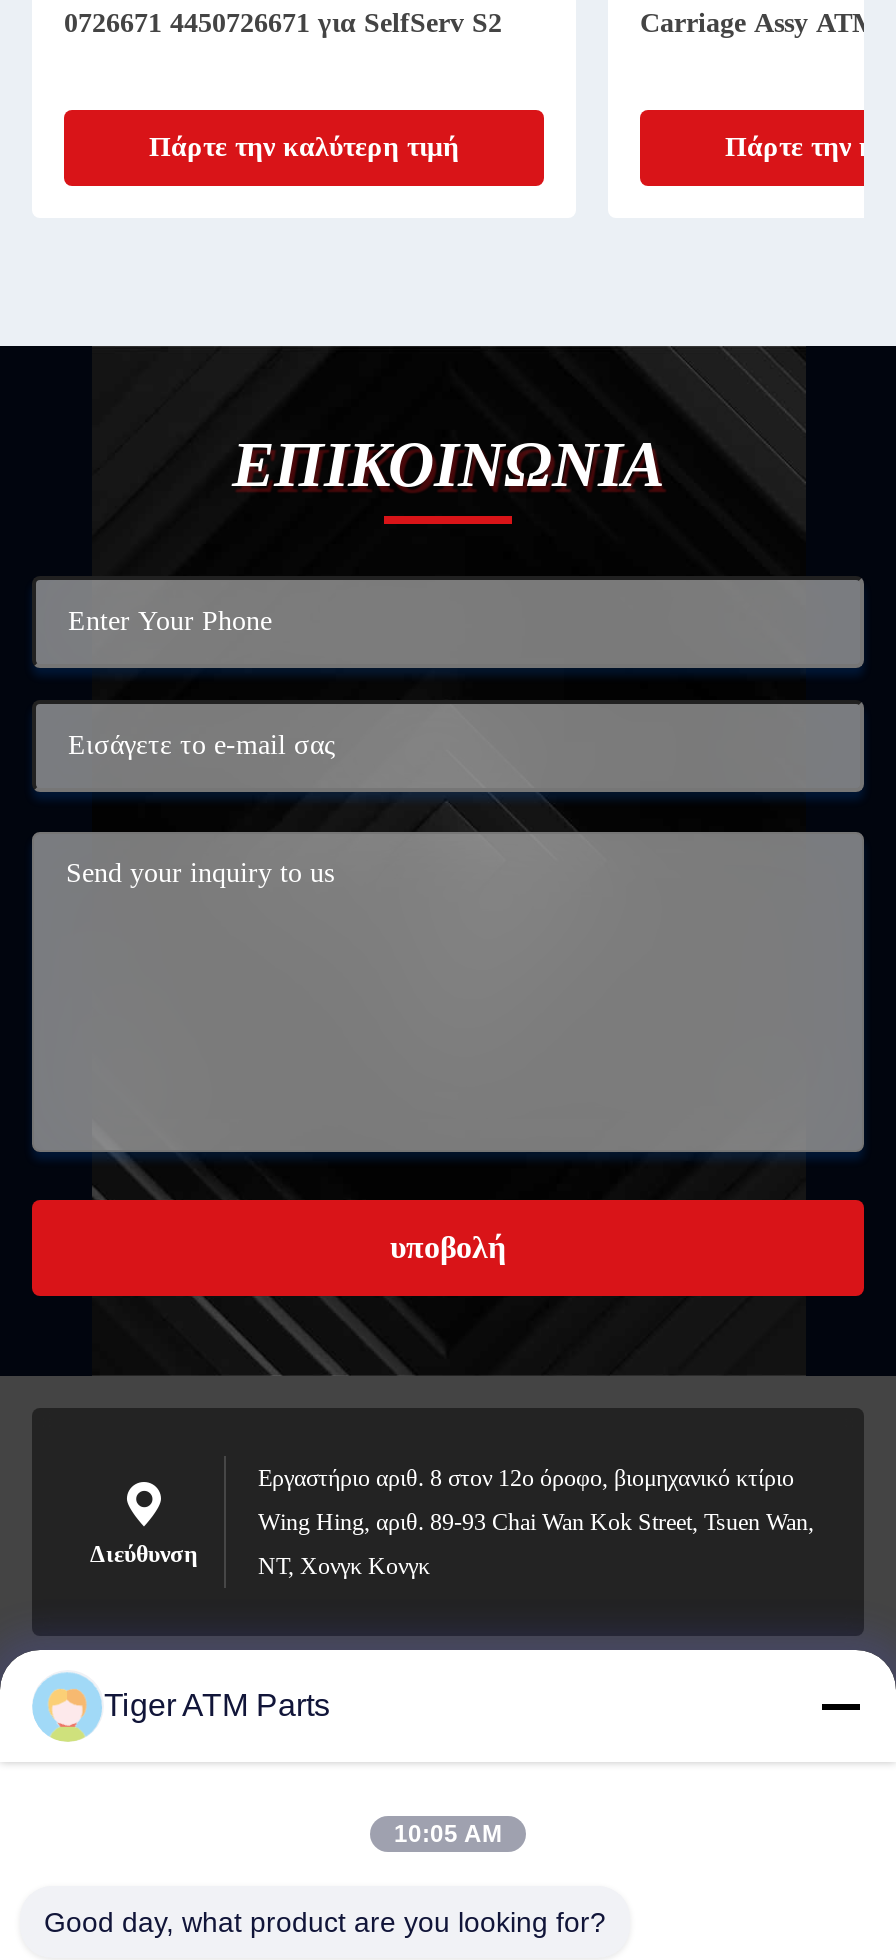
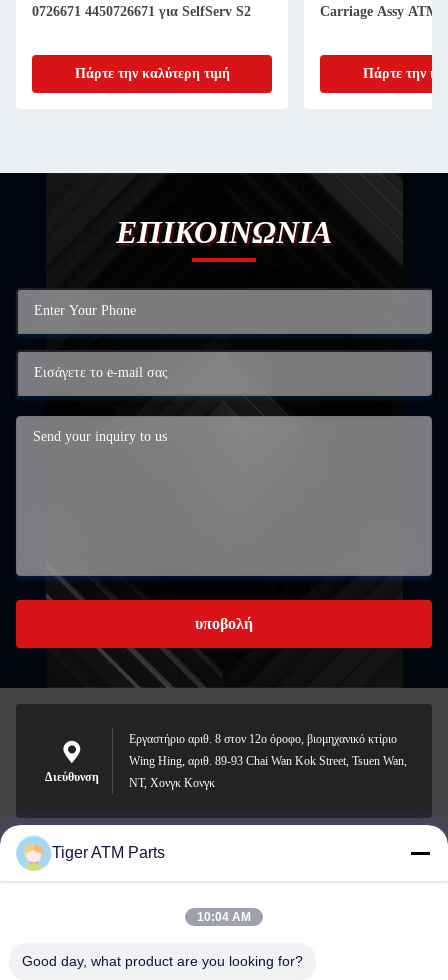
[394,1820,502,1848] 10:05 AM -> [197,910,251,924] 10:04 AM

